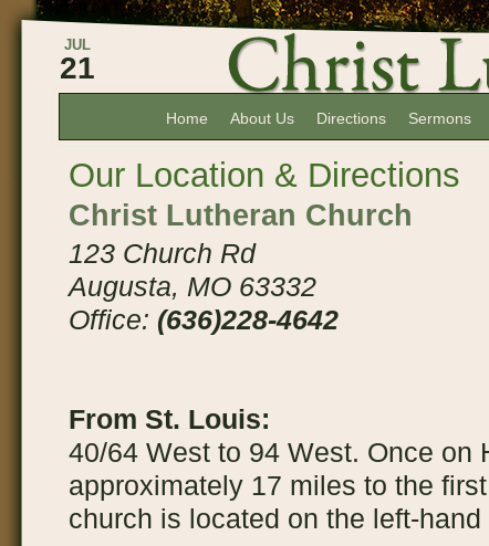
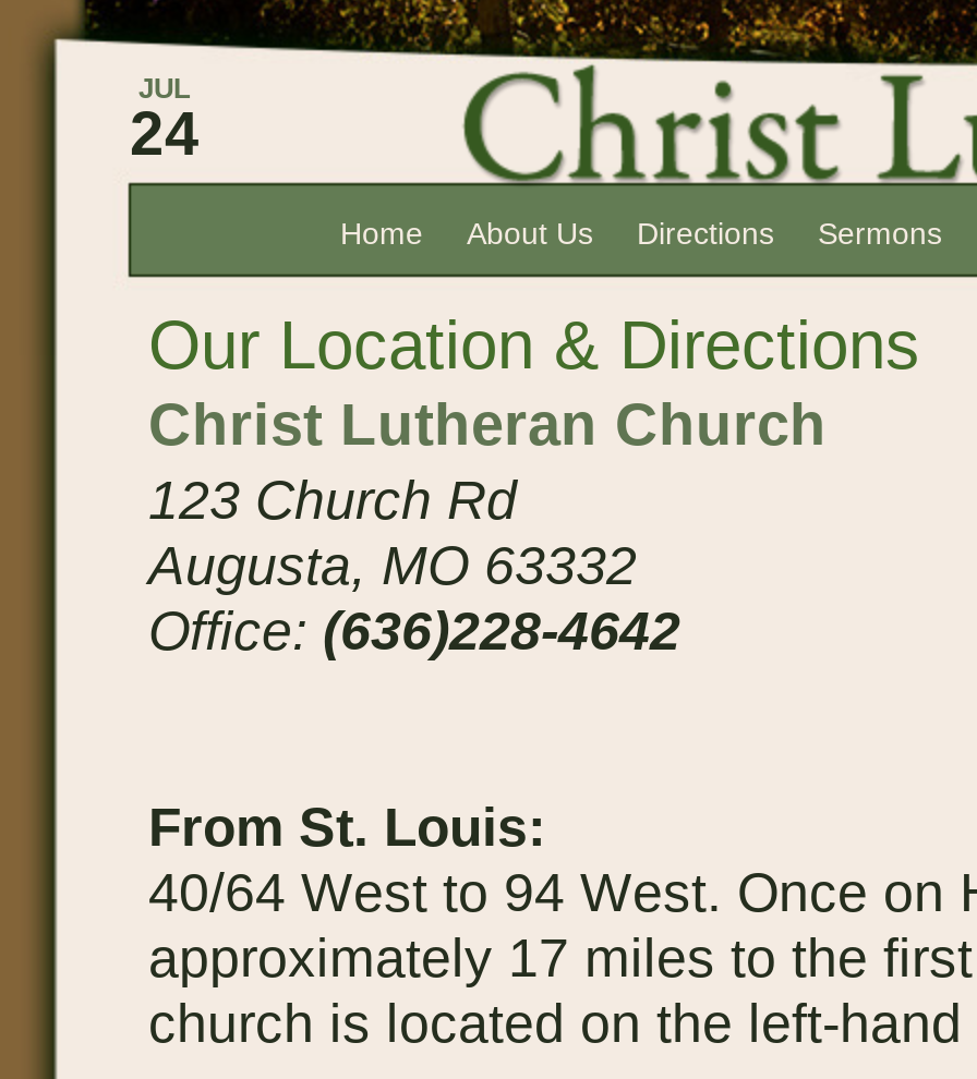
[59,51,95,85] 21 -> [130,100,200,168] 24

